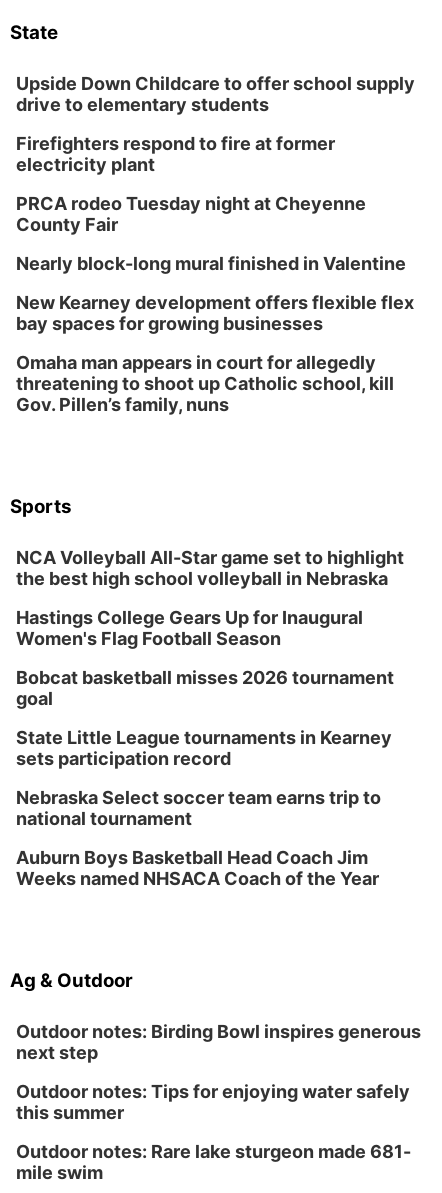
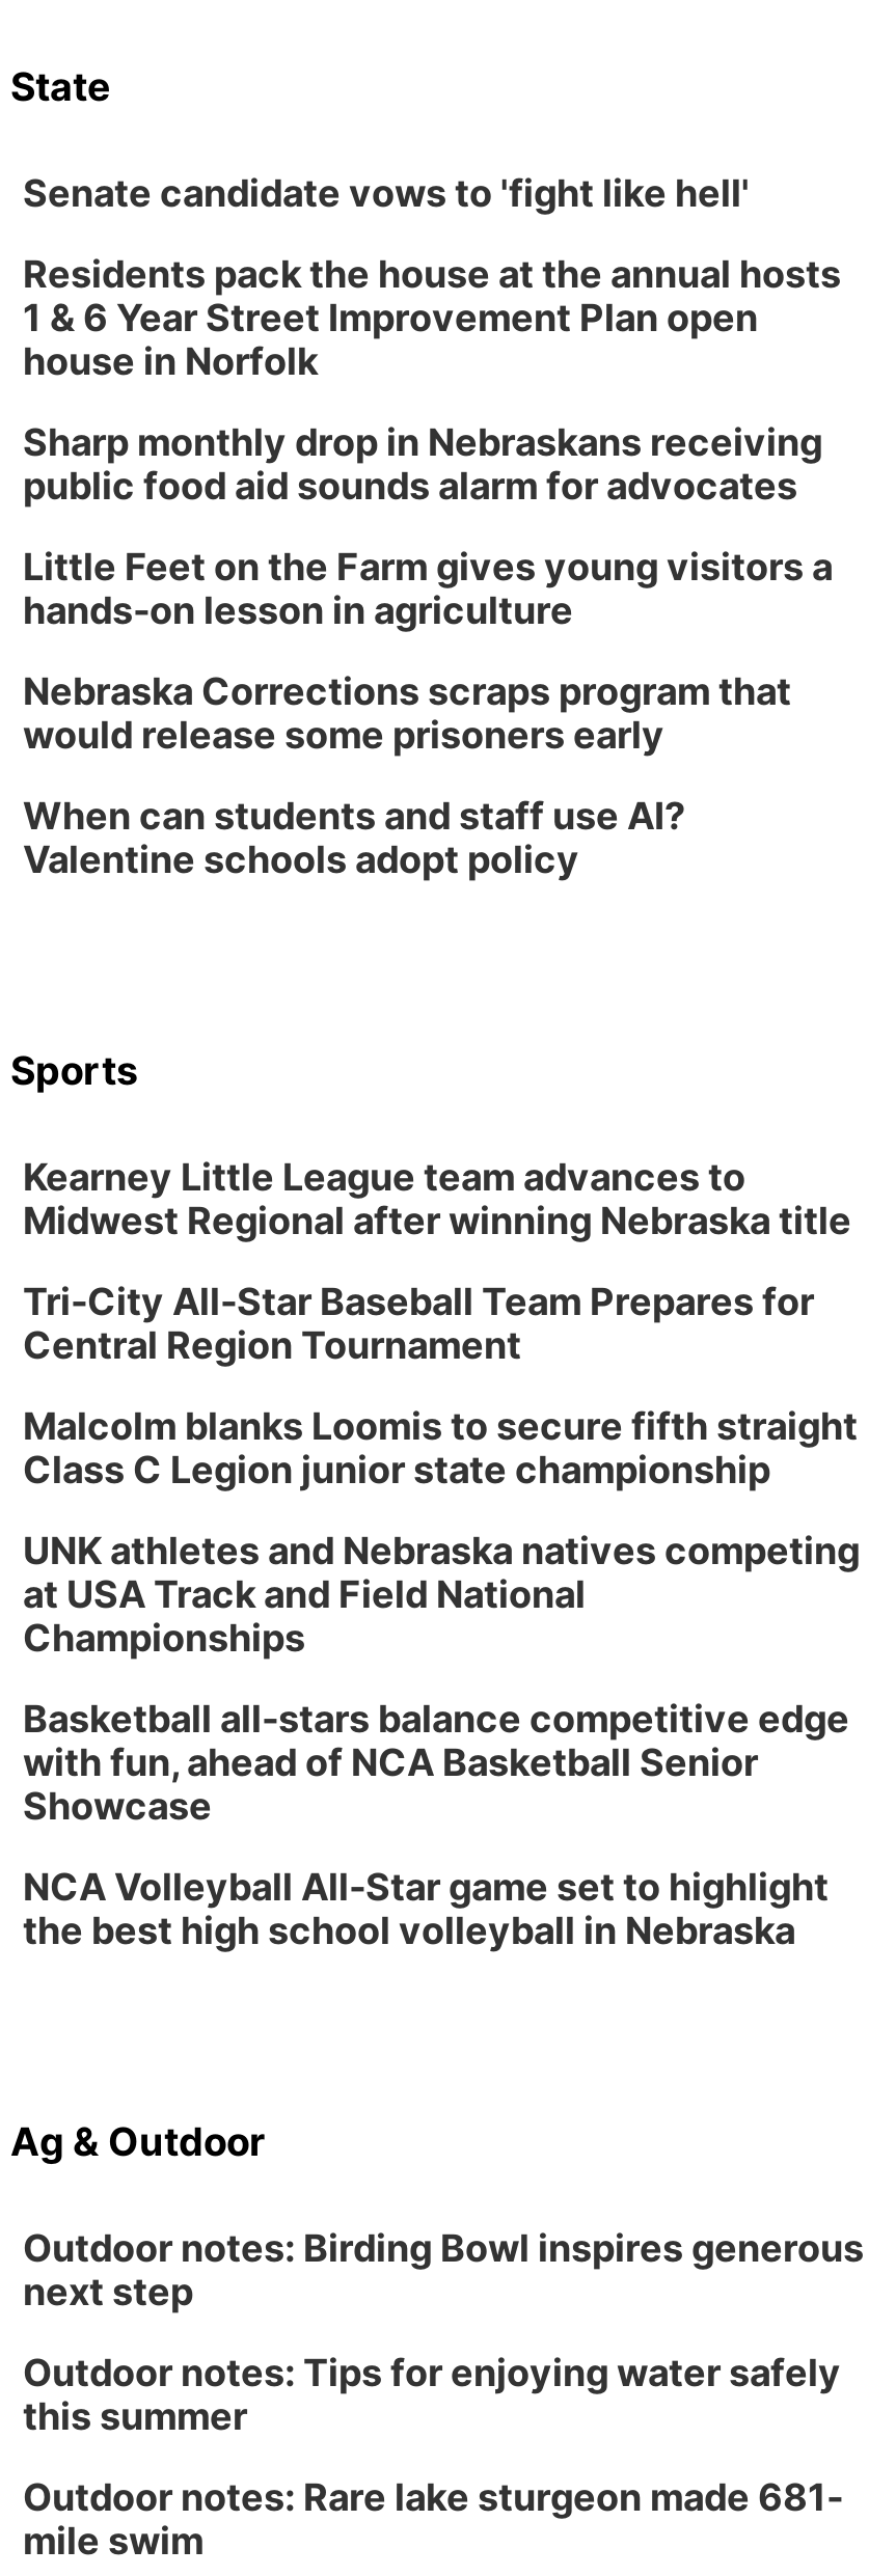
[16,73,415,115] Upside Down Childcare to offer school supply | drive to elementary students -> [23,171,750,215] Senate candidate vows to 'fight like hell'
[16,133,335,175] Firefighters respond to fire at former | electricity plant -> [23,252,841,383] Residents pack the house at the annual hosts | 1 & 6 Year Street Improvement Plan open | house in Norfolk
[16,193,366,235] PRCA rodeo Tuesday night at Cheyenne | County Fair -> [23,420,822,508] Sharp monthly drop in Nebraskans receiving | public food aid sounds alarm for advocates
[16,253,406,274] Nearly block-long mural finished in Valentine -> [23,545,833,632] Little Feet on the Farm gives young visitors a | hands-on lesson in agriculture
[16,292,414,334] New Kearney development offers flexible flex | bay spaces for growing businesses -> [23,669,791,757] Nebraska Corrections scraps program that | would release some prisoners early
[16,352,394,415] Omaha man appears in court for allegedly | threatening to shoot up Catholic school, kill | Gov. Pillen’s family, nuns -> [23,794,685,881] When can students and staff use AI? | Valentine schools adopt policy
none -> [23,1155,860,1828] Kearney Little League team advances to | Midwest Regional after winning Nebraska title | Tri-City All-Star Baseball Team Prepares for | Central Region Tournament | Malcolm blanks Loomis to secure fifth straight | Class C Legion junior state championship | UNK athletes and Nebraska natives competing | at USA Track and Field National | Championships | Basketball all-stars balance competitive edge | with fun, ahead of NCA Basketball Senior | Showcase
moved [16,547,404,589] -> [23,1865,829,1952]: NCA Volleyball All-Star game set to highlight | the best high school volleyball in Nebraska
[16,607,394,889] Hastings College Gears Up for Inaugural | Women's Flag Football Season | Bobcat basketball misses 2026 tournament | goal | State Little League tournaments in Kearney | sets participation record | Nebraska Select soccer team earns trip to | national tournament | Auburn Boys Basketball Head Coach Jim | Weeks named NHSACA Coach of the Year -> none

